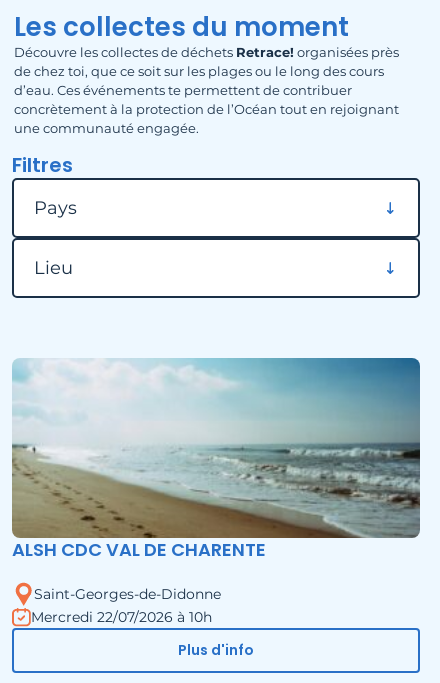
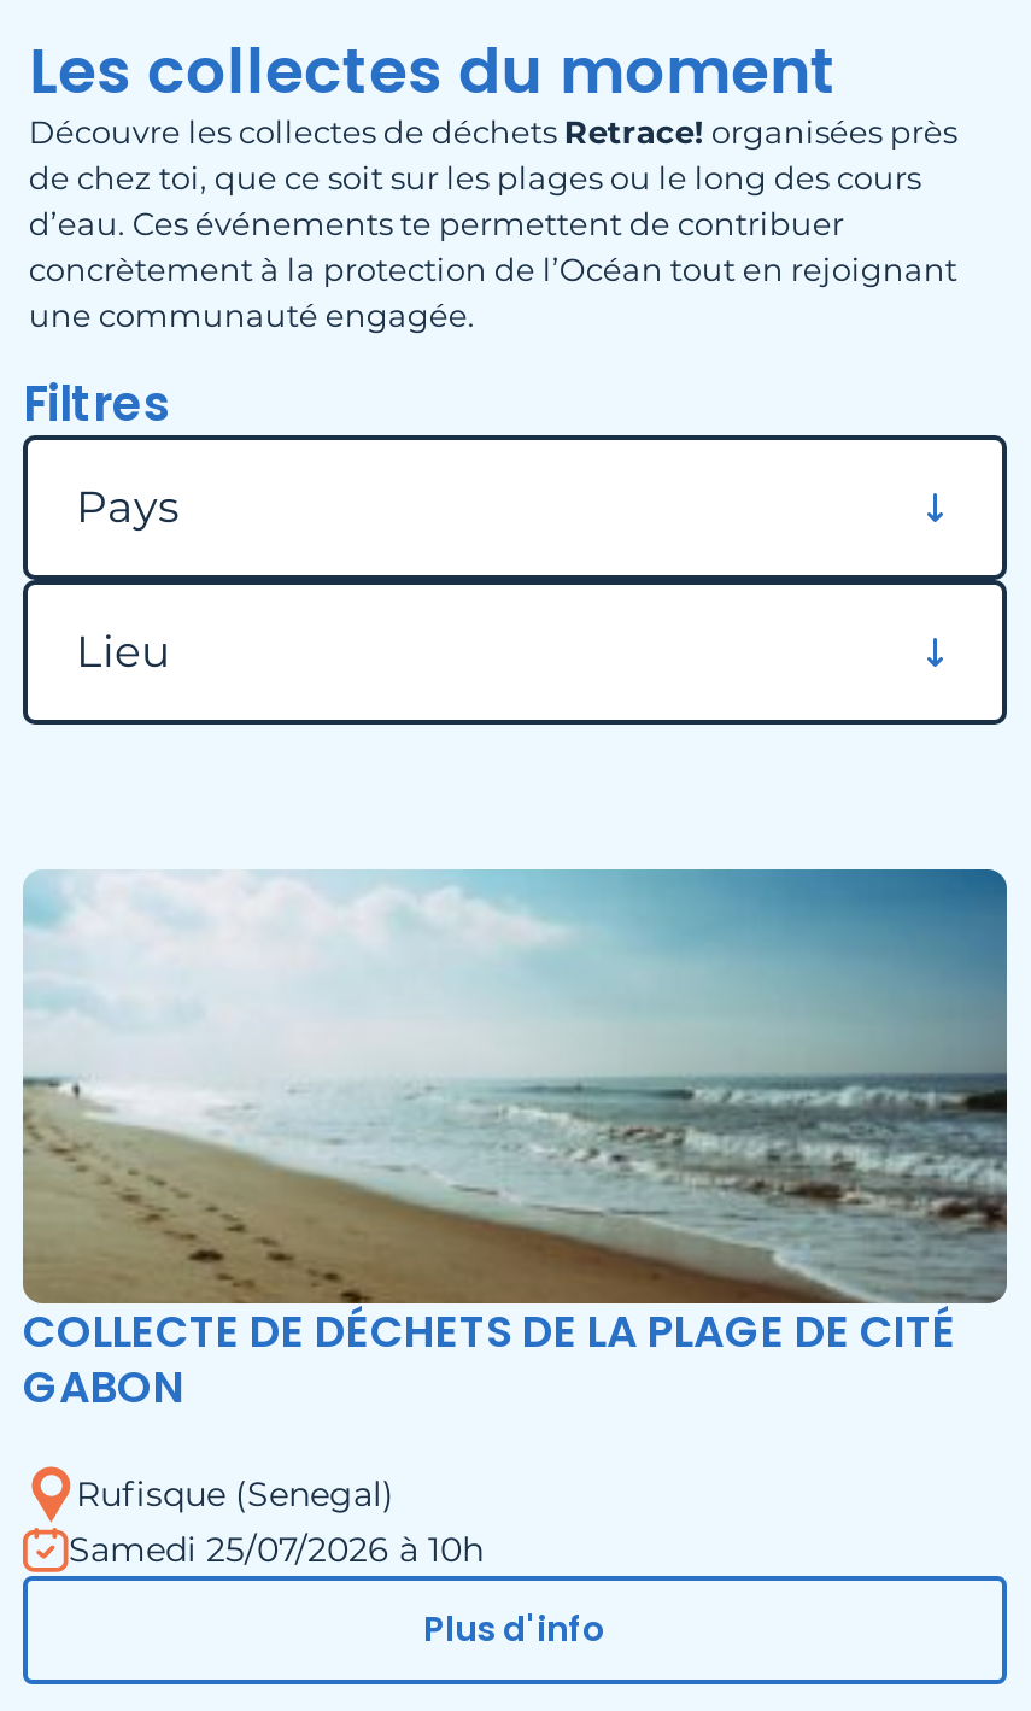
[12,537,266,562] ALSH CDC VAL DE CHARENTE -> [23,1302,956,1418] COLLECTE DE DÉCHETS DE LA PLAGE DE CITÉ | GABON
[31,585,221,626] Saint-Georges-de-Didonne | Mercredi 22/07/2026 à 10h -> [69,1472,484,1572] Rufisque (Senegal) | Samedi 25/07/2026 à 10h

